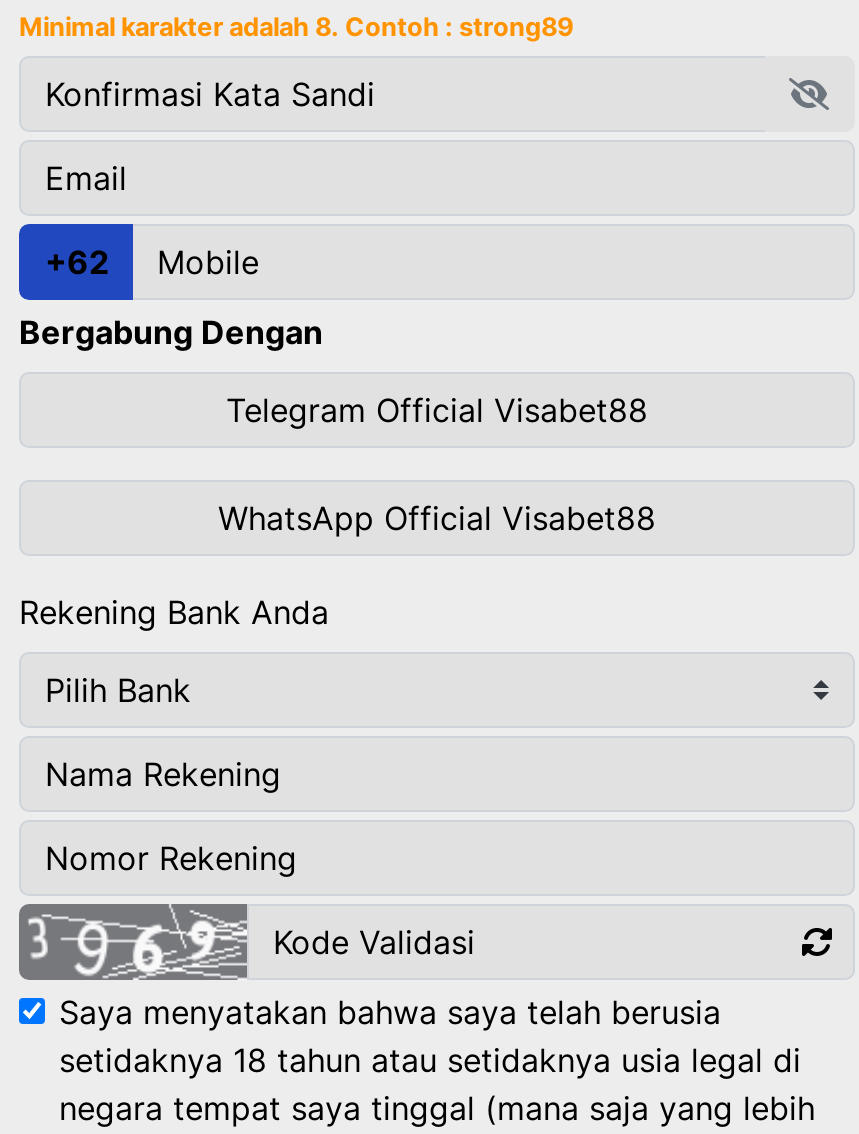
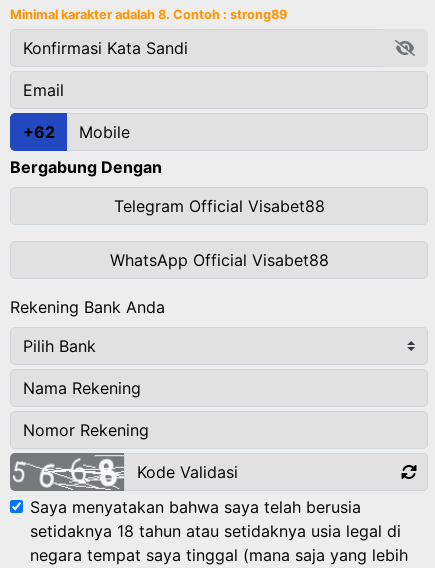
[25,904,247,980] [image] -> [12,455,124,490] [image]

